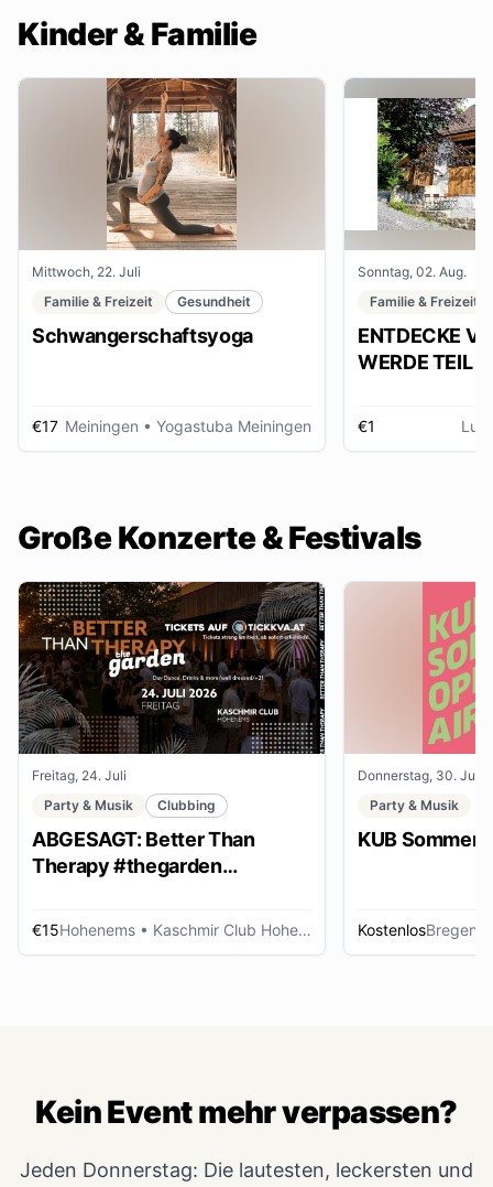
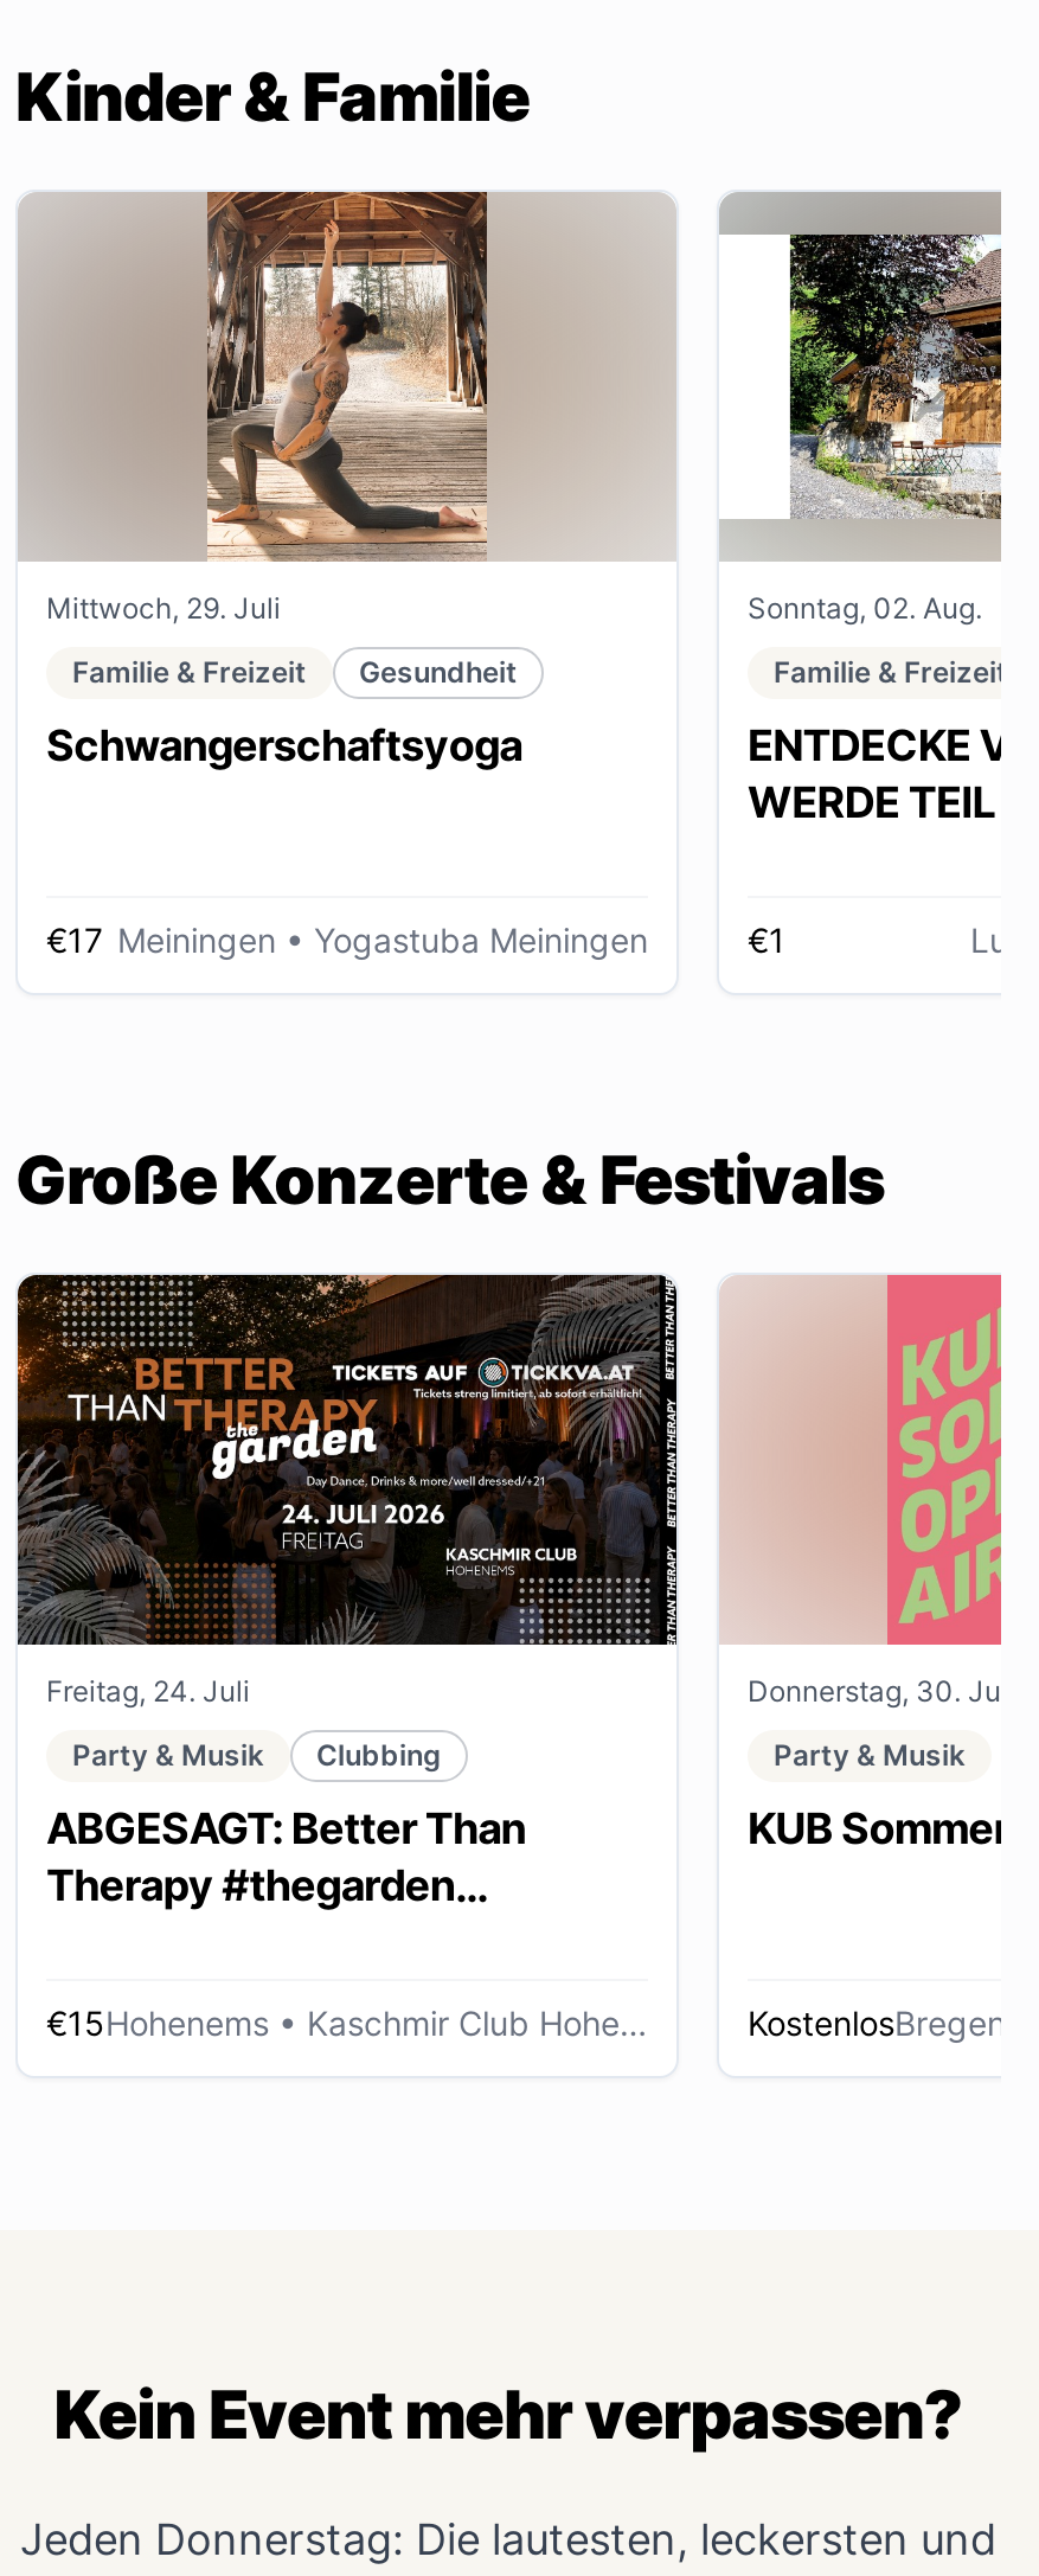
[32,264,141,280] Mittwoch, 22. Juli -> [46,591,281,627] Mittwoch, 29. Juli

